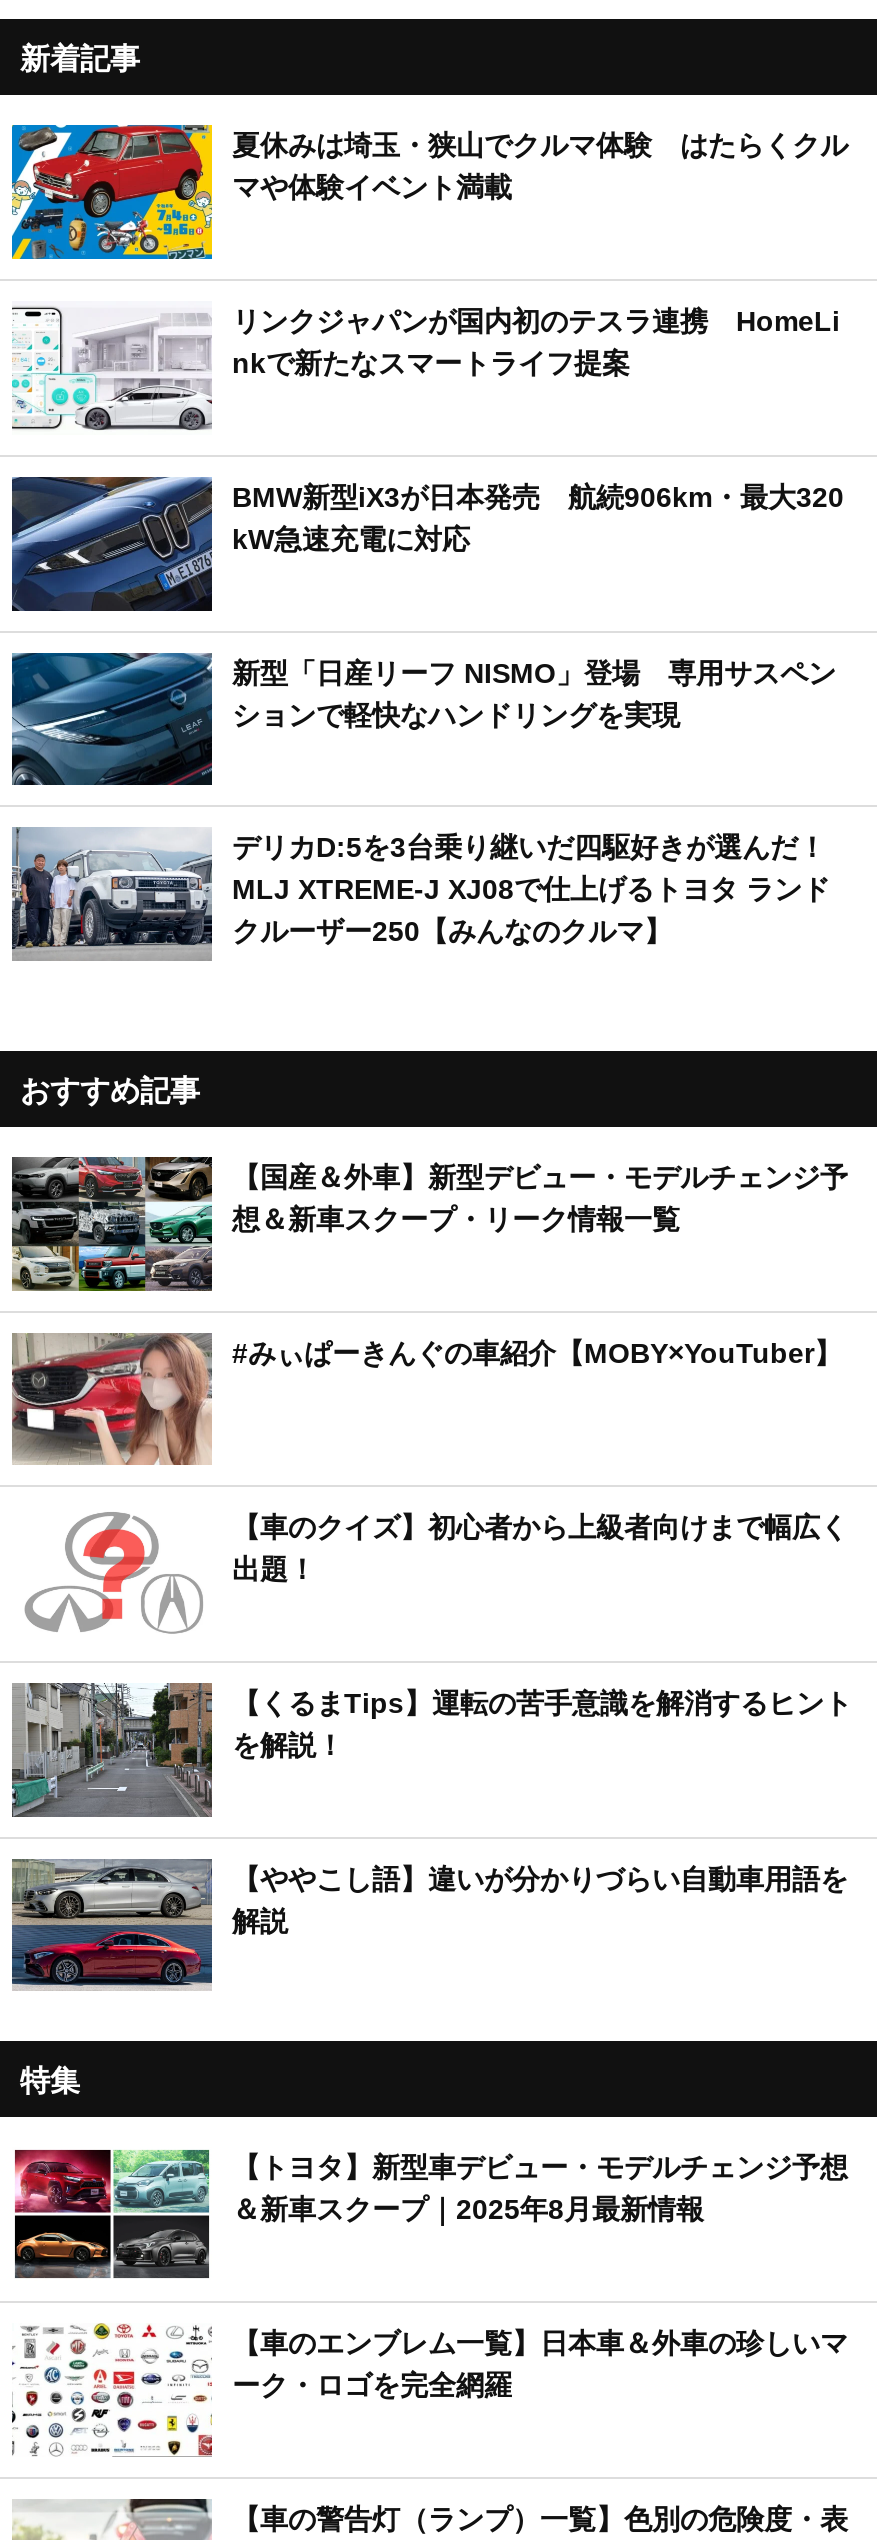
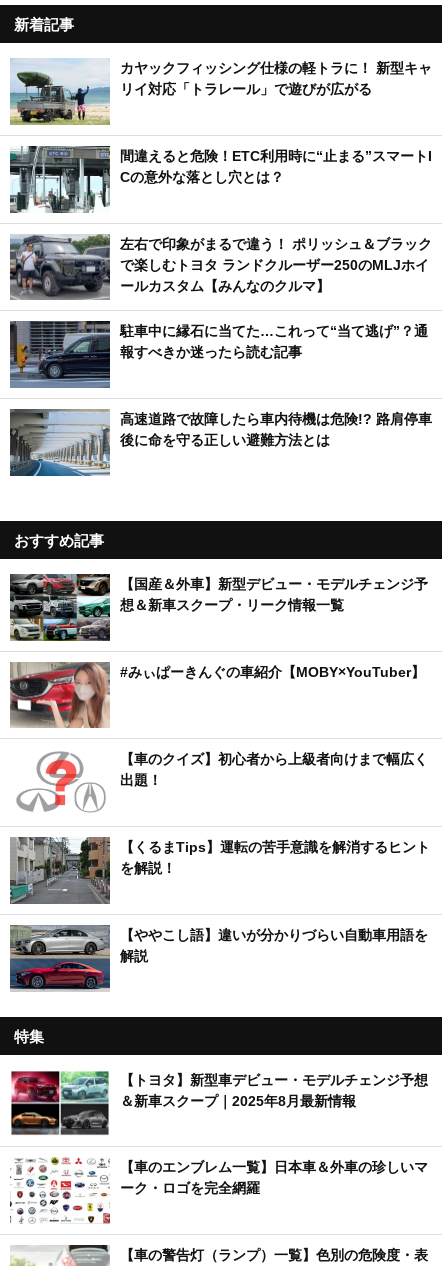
[10,123,848,261] [image] | 夏休みは埼玉・狭山でクルマ体験 はたらくクル | マや体験イベント満載 -> [9,58,432,126] [image] | カヤックフィッシング仕様の軽トラに！ 新型キャ | リイ対応「トラレール」で遊びが広がる
[12,301,840,435] [image] | リンクジャパンが国内初のテスラ連携 HomeLi | nkで新たなスマートライフ提案 -> [9,145,432,214] [image] | 間違えると危険！ETC利用時に“止まる”スマートI | Cの意外な落とし穴とは？
[10,475,844,613] [image] | BMW新型iX3が日本発売 航続906km・最大320 | kW急速充電に対応 -> [9,234,432,301] [image] | 左右で印象がまるで違う！ ポリッシュ＆ブラック | で楽しむトヨタ ランドクルーザー250のMLJホイ | ールカスタム【みんなのクルマ】
[10,651,836,787] [image] | 新型「日産リーフ NISMO」登場 専用サスペン | ションで軽快なハンドリングを実現 -> [9,320,428,389] [image] | 駐車中に縁石に当てた…これって“当て逃げ”？通 | 報すべきか迷ったら読む記事
[12,829,830,961] [image] | デリカD:5を3台乗り継いだ四駆好きが選んだ！ | MLJ XTREME-J XJ08で仕上げるトヨタ ランド | クルーザー250【みんなのクルマ】 -> [9,409,432,476] [image] | 高速道路で故障したら車内待機は危険!? 路肩停車 | 後に命を守る正しい避難方法とは

